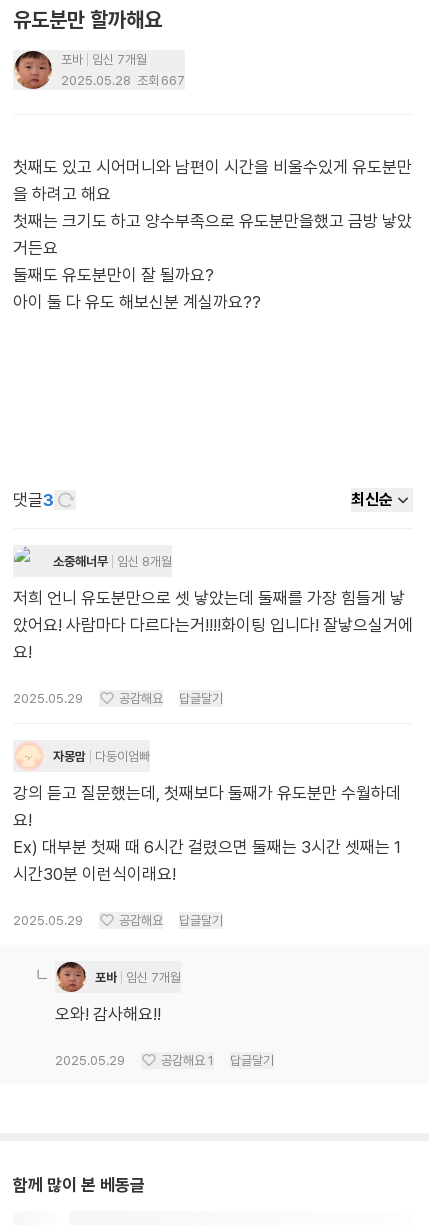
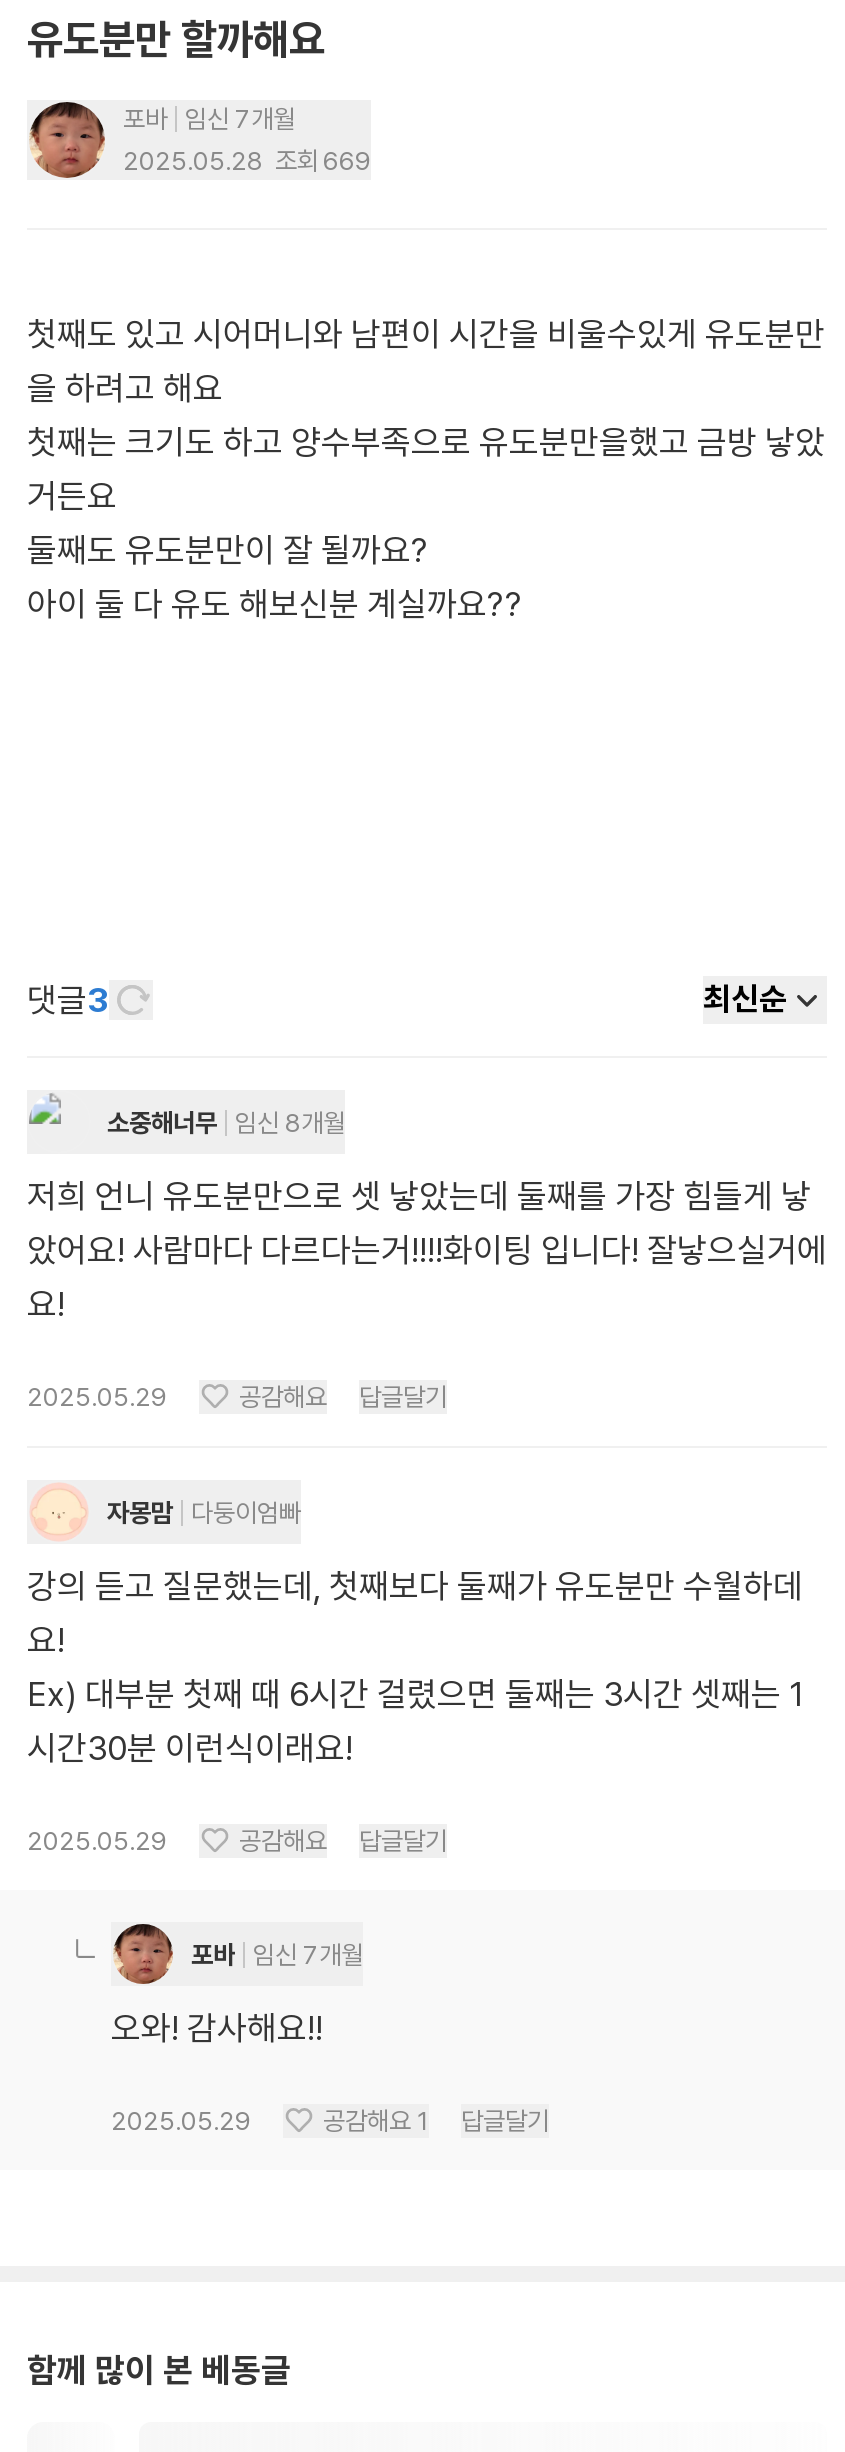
[61,73,185,88] 2025.05.28 조회 667 -> [123,146,371,176] 2025.05.28 조회 669

